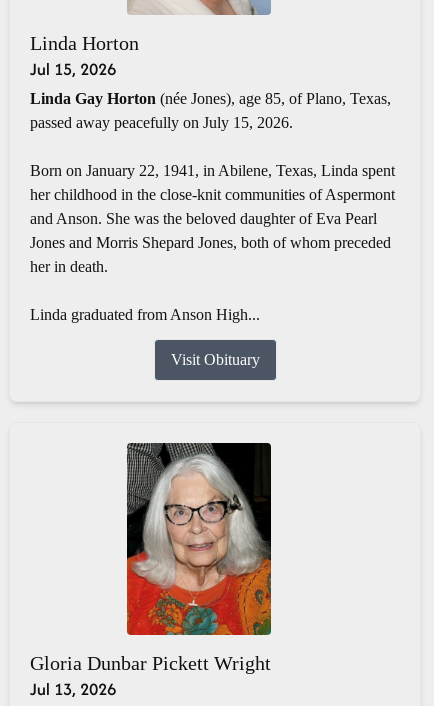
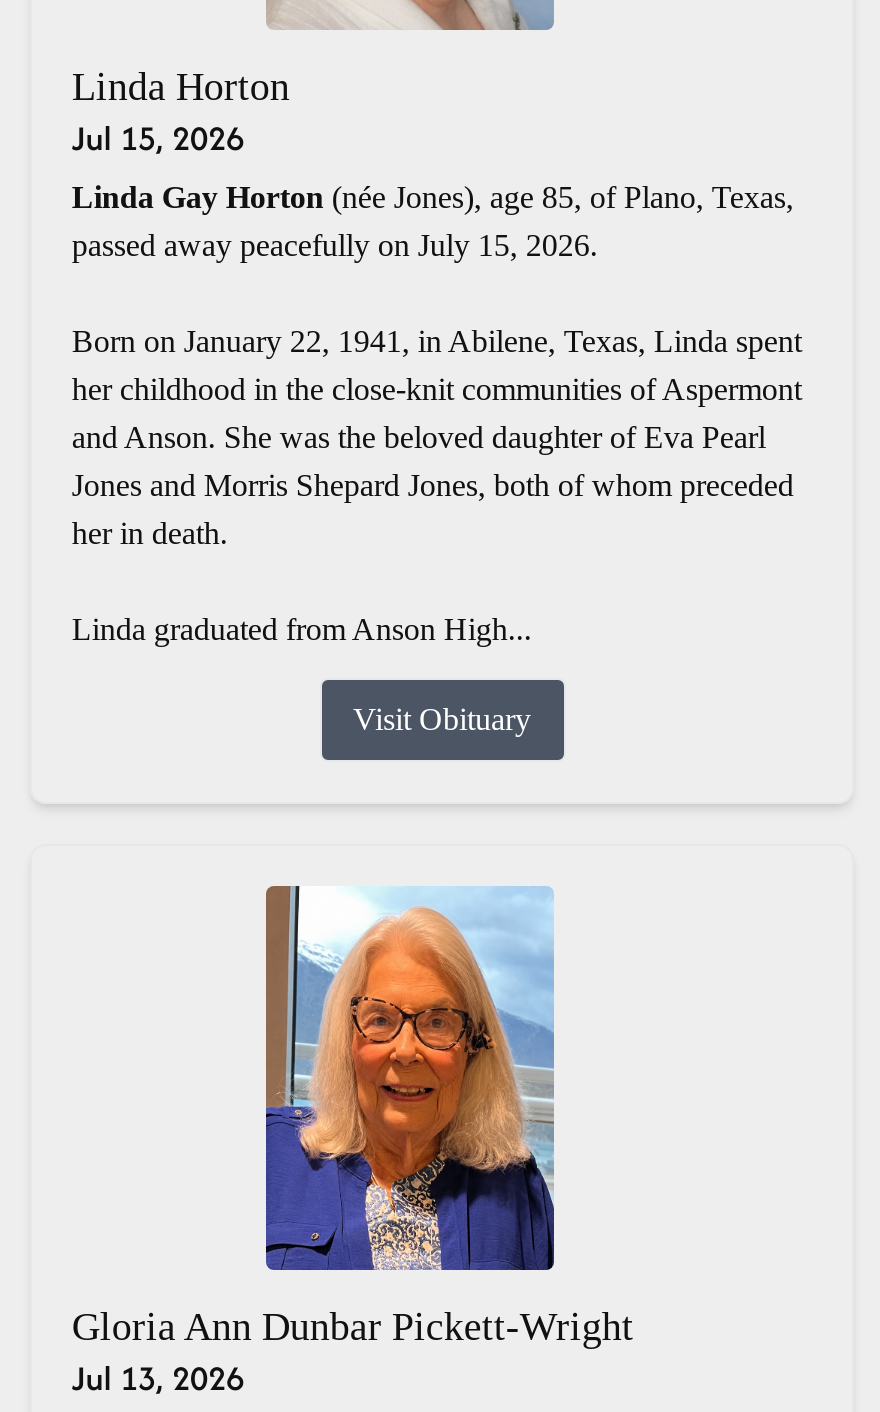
[30,442,272,674] [image] | Gloria Dunbar Pickett Wright -> [72,886,634,1348] [image] | Gloria Ann Dunbar Pickett-Wright

